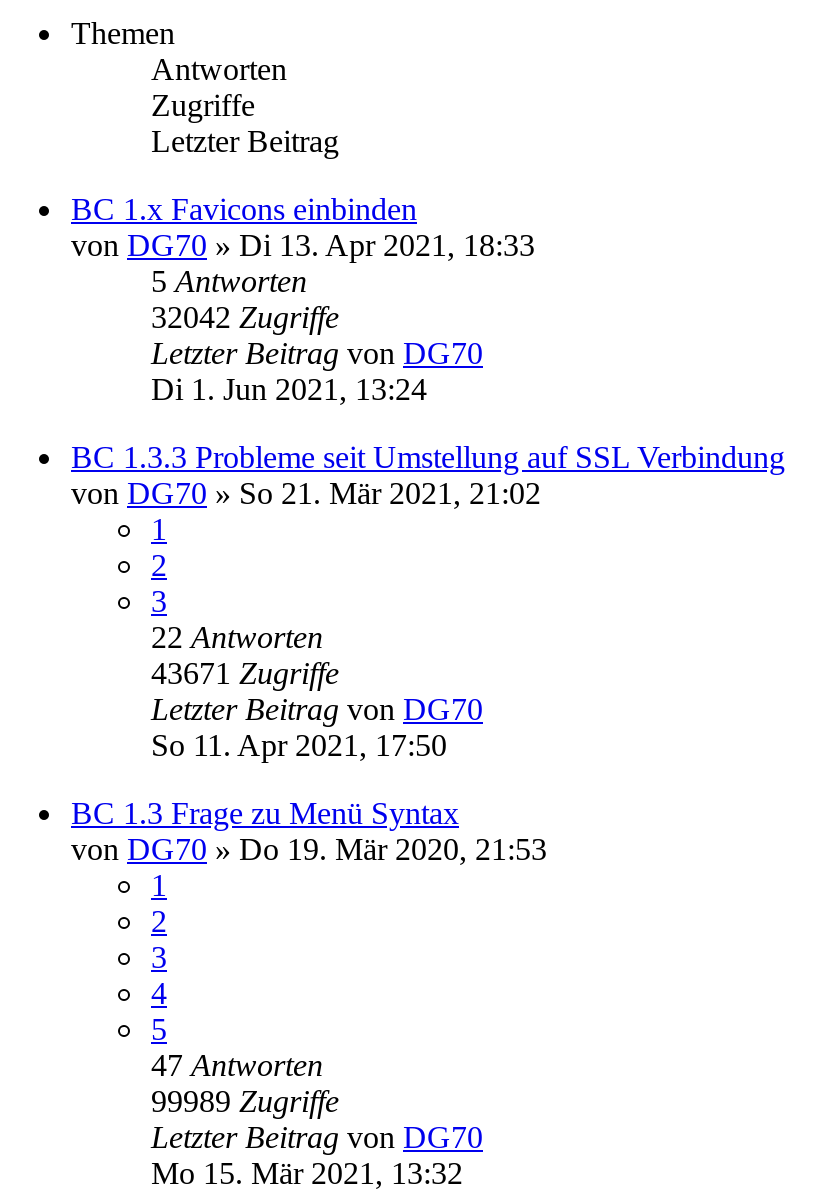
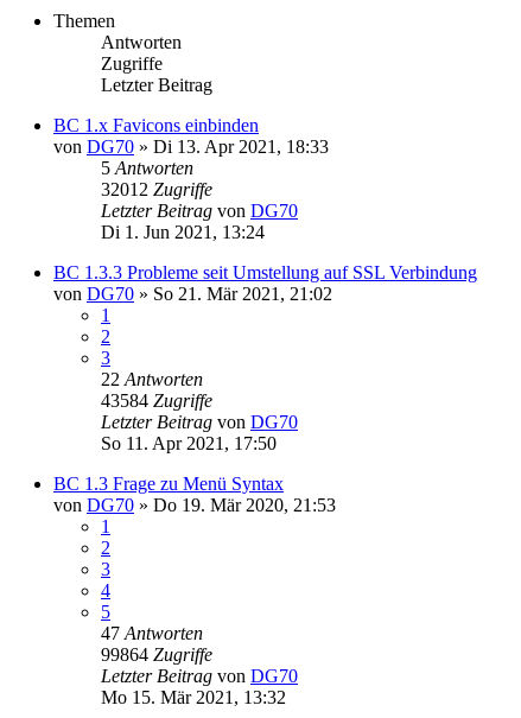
[151,300,339,334] 32042 Zugriffe -> [101,179,212,199] 32012 Zugriffe
[151,656,339,690] 43671 Zugriffe -> [101,390,212,411] 43584 Zugriffe
[151,1084,339,1118] 99989 Zugriffe -> [101,644,212,664] 99864 Zugriffe

